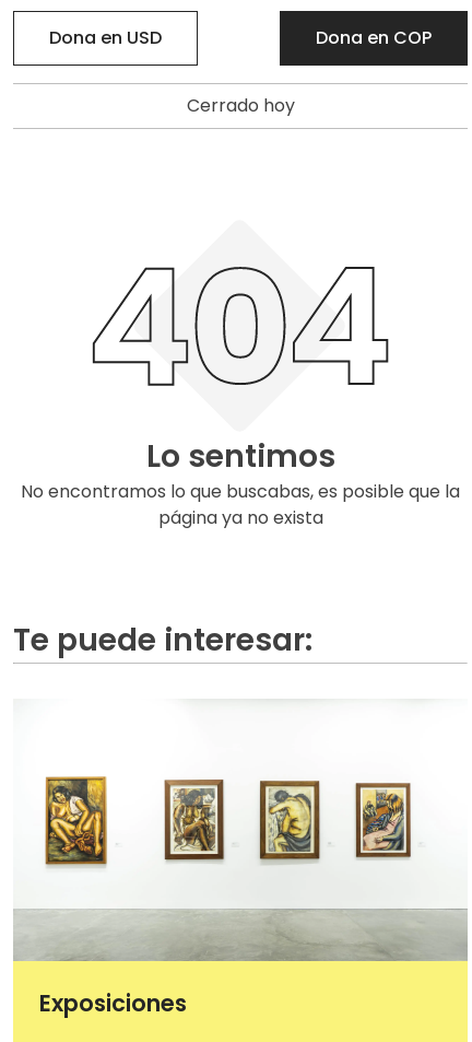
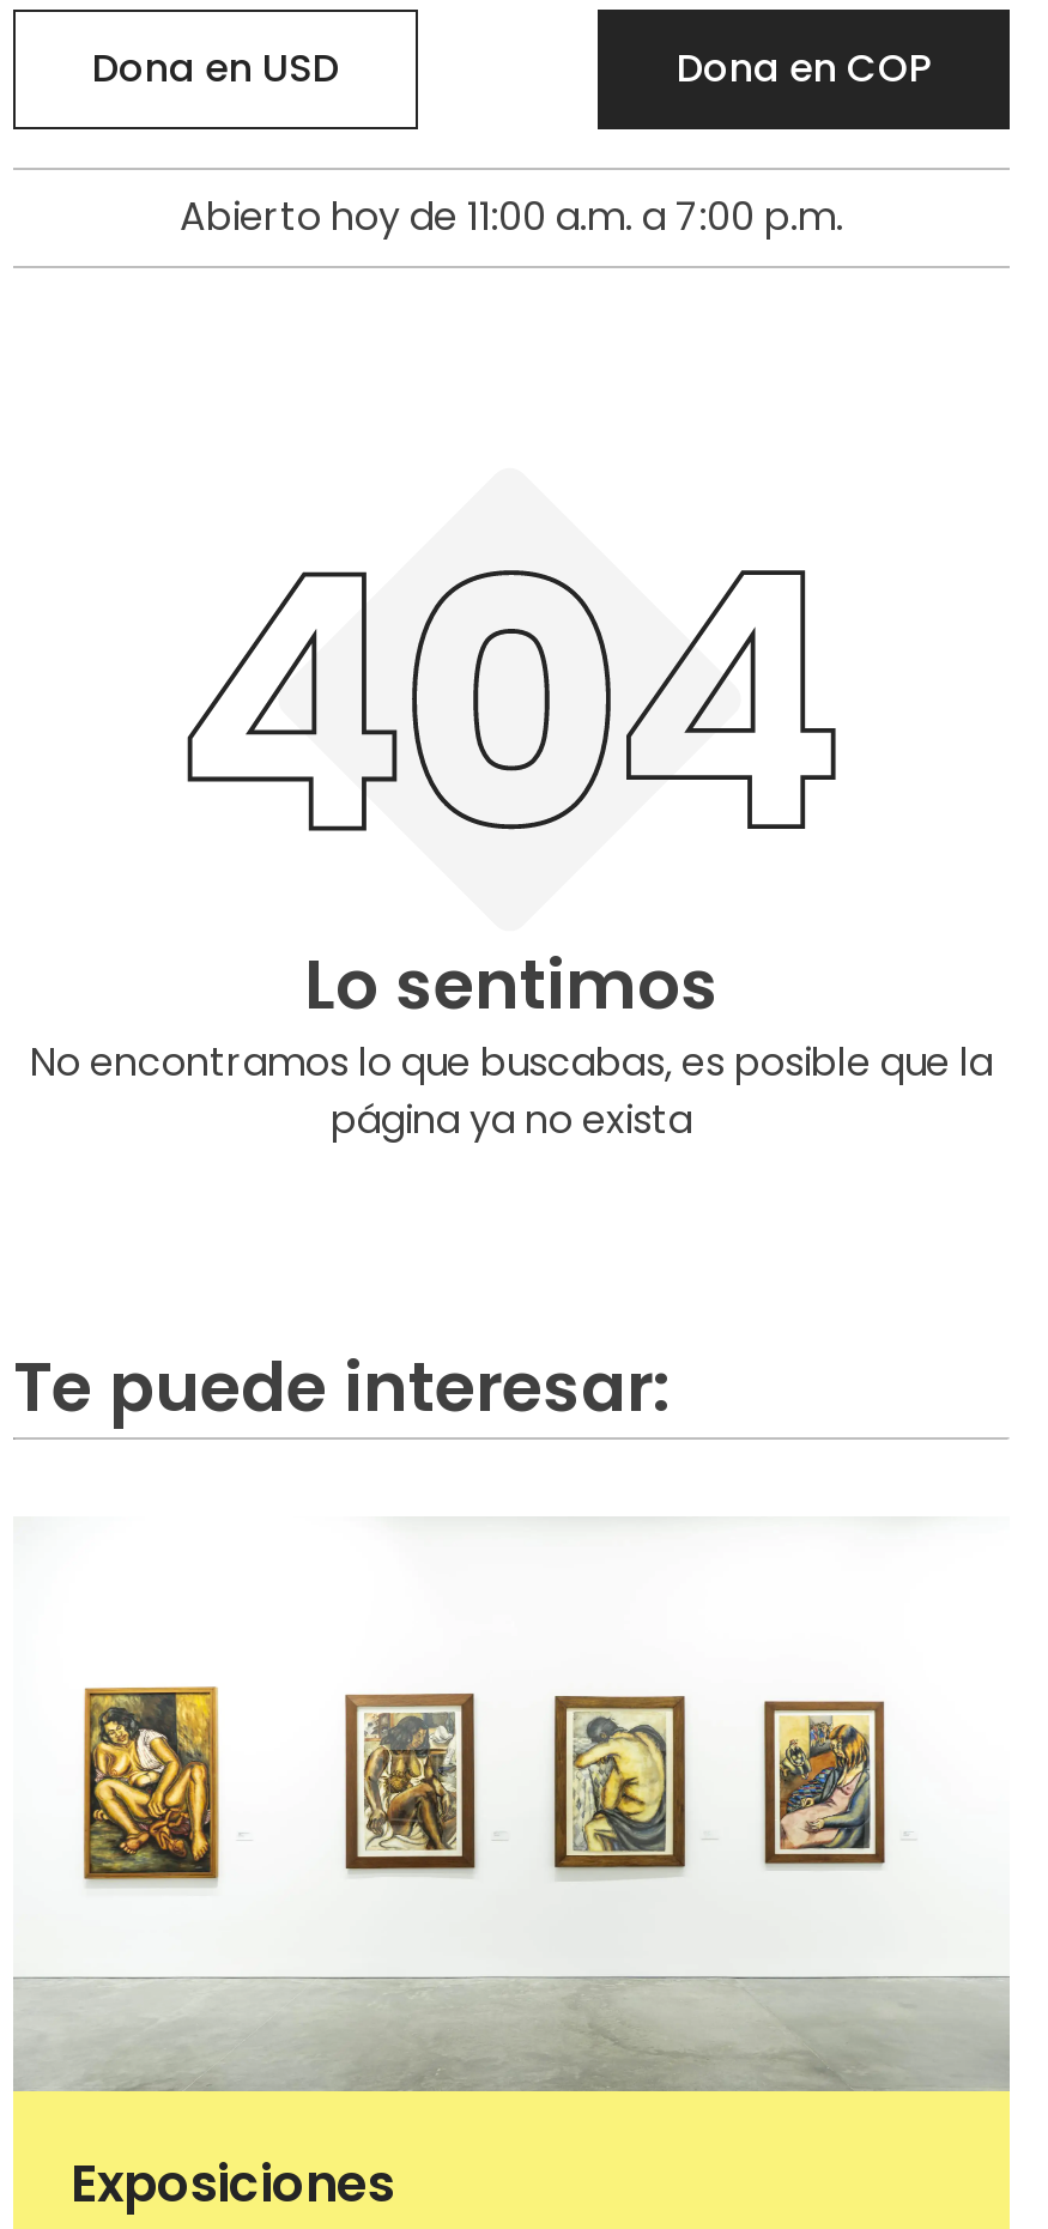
[186,93,294,118] Cerrado hoy -> [180,189,843,244] Abierto hoy de 11:00 a.m. a 7:00 p.m.

